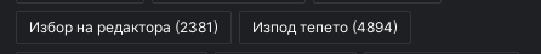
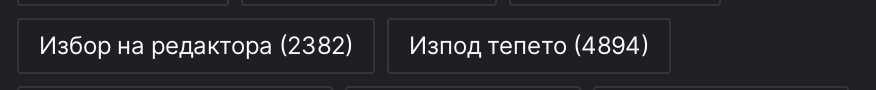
[29,18,218,36] Избор на редактора (2381) -> [39,30,353,60] Избор на редактора (2382)

